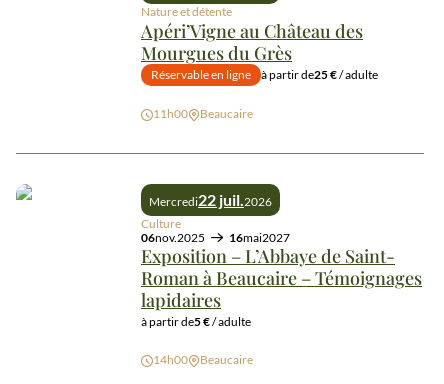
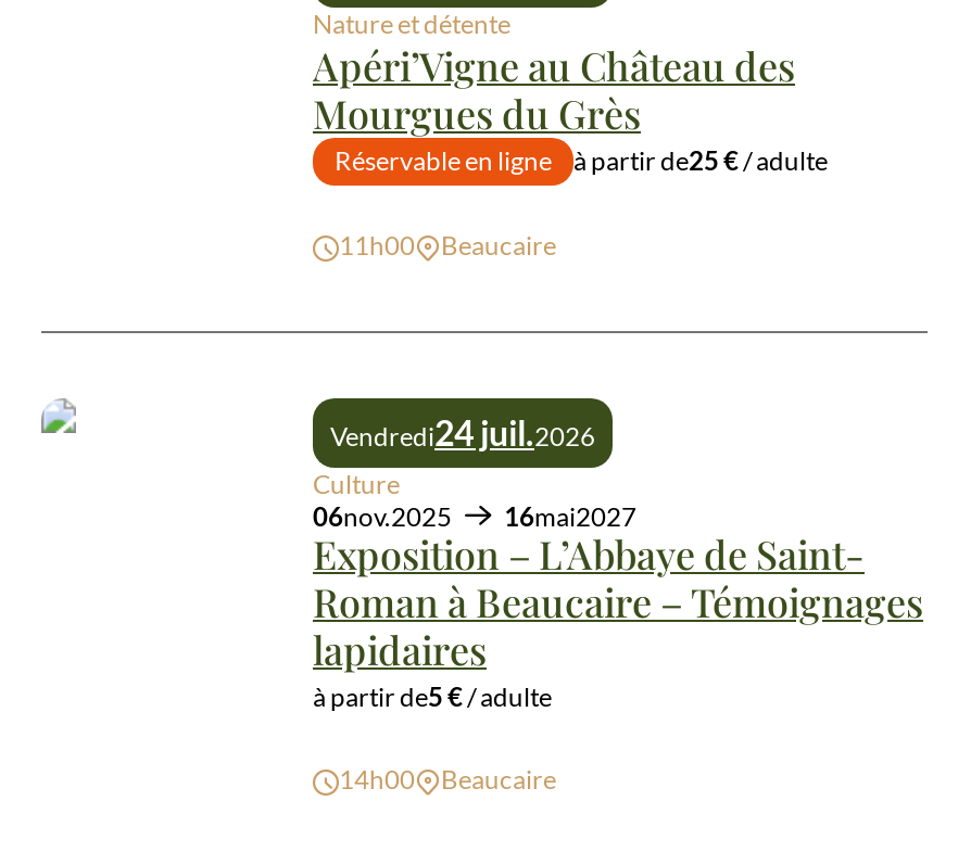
[149,189,272,208] Mercredi22 juil.2026 -> [330,411,595,453] Vendredi24 juil.2026

